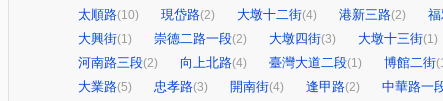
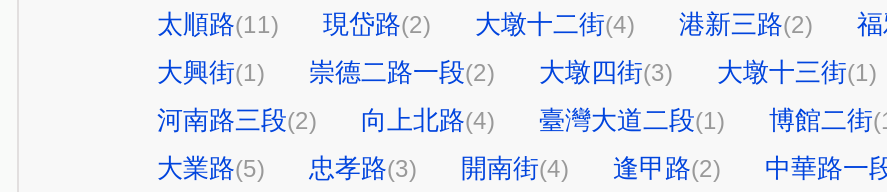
[78,7,139,22] 太順路(10) -> [157,9,279,39] 太順路(11)

